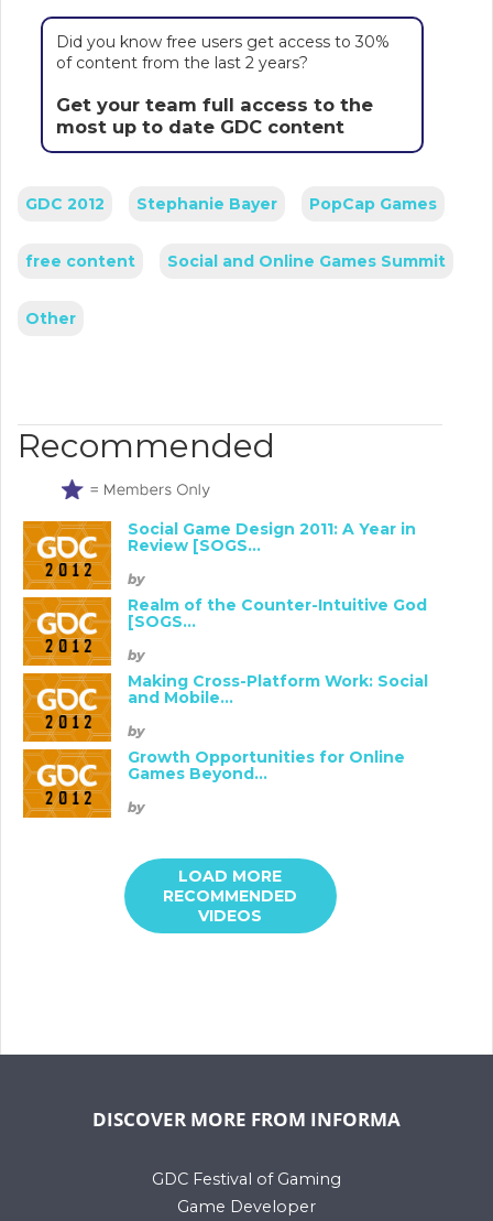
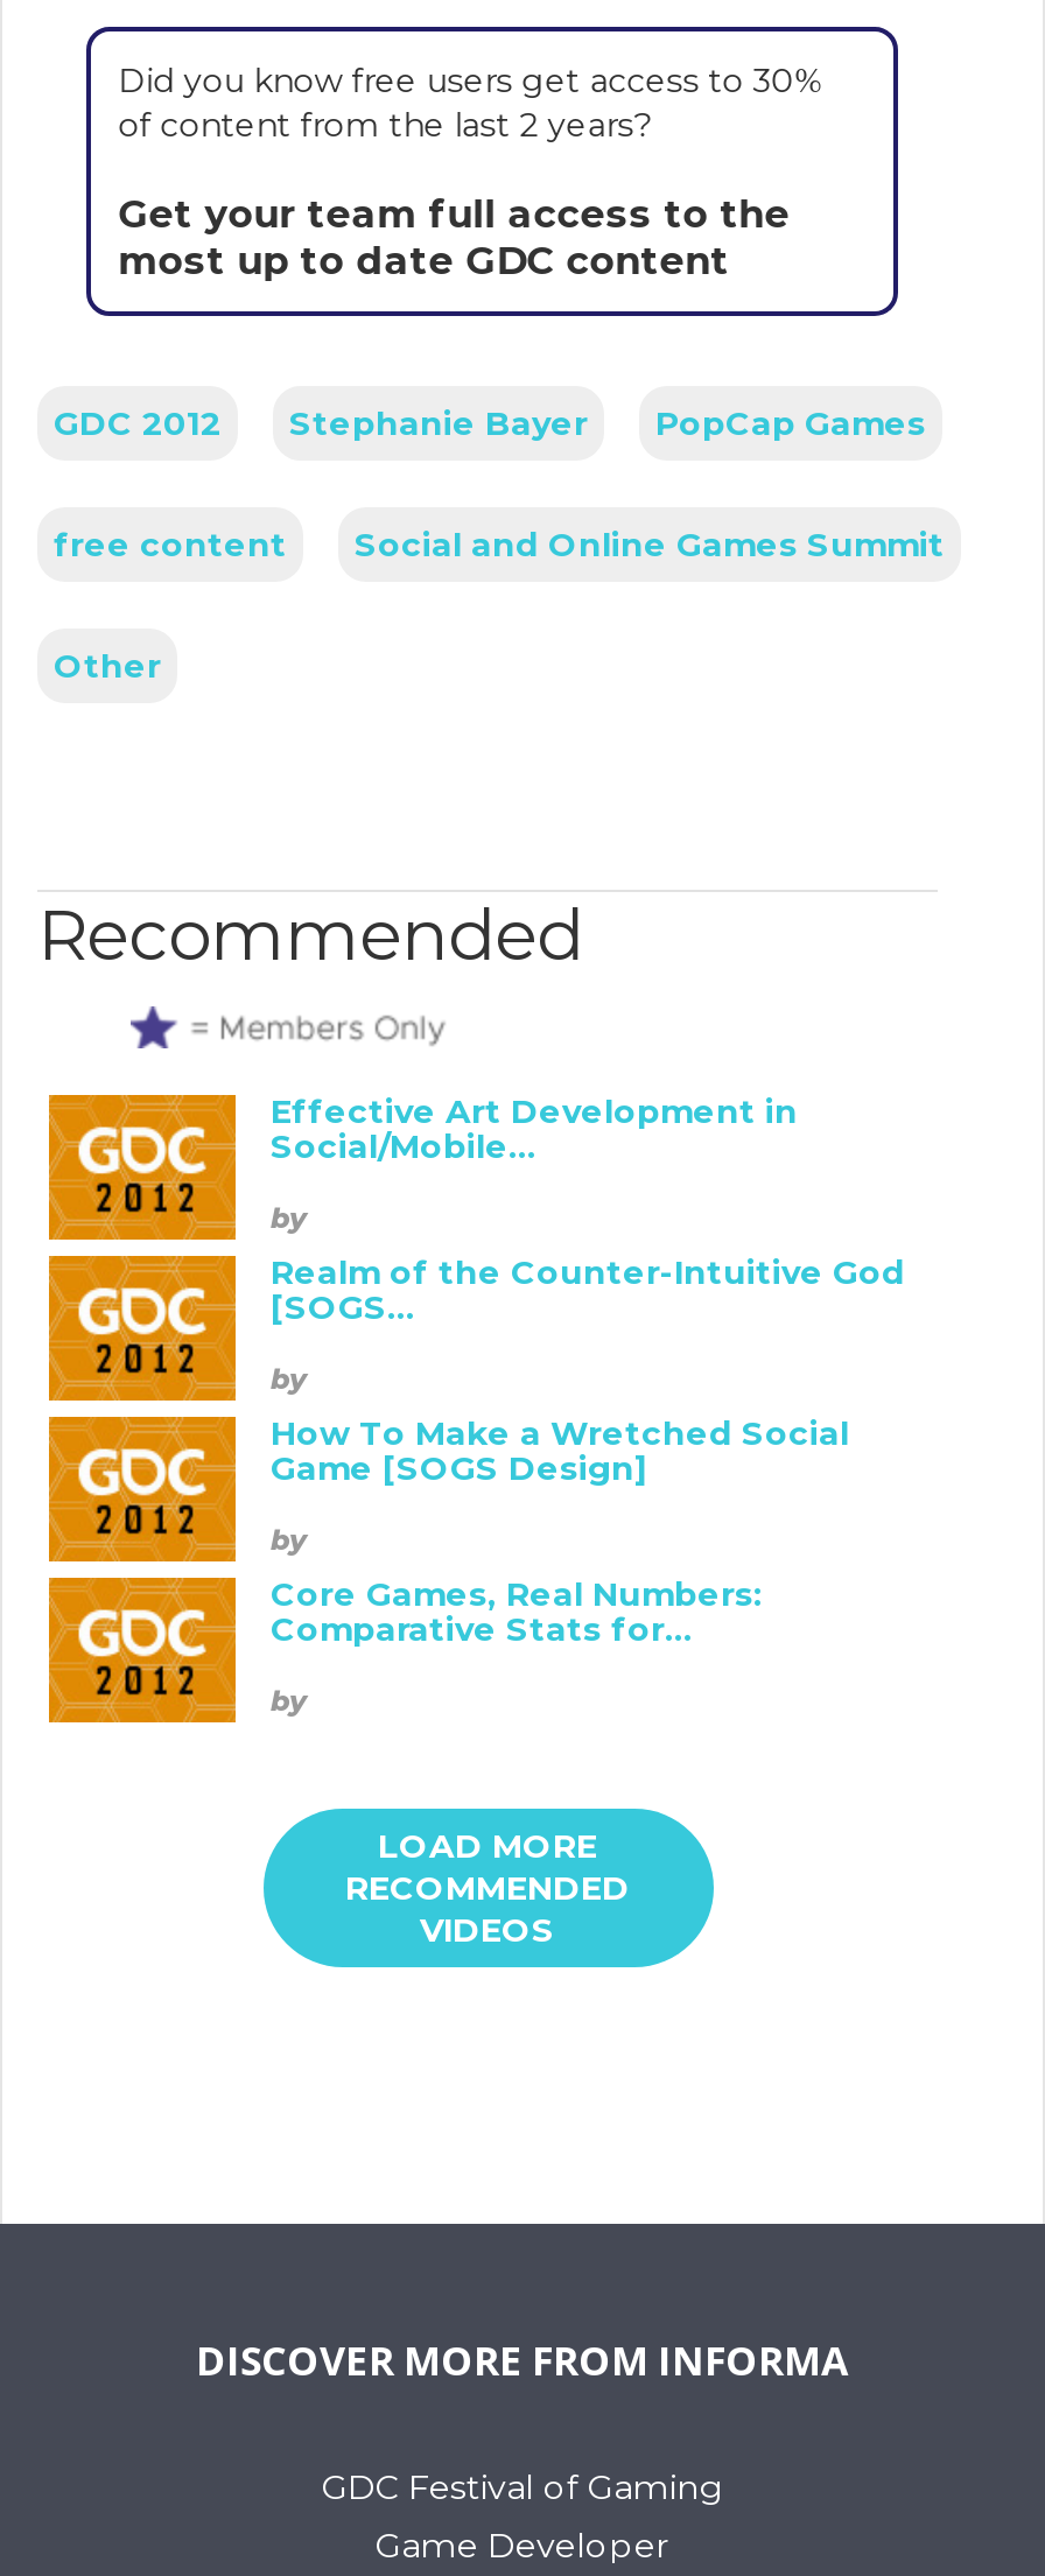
[128,519,416,555] Social Game Design 2011: A Year in | Review [SOGS... -> [271,1090,798,1167] Effective Art Development in | Social/Mobile...
[128,671,428,707] Making Cross-Platform Work: Social | and Mobile... -> [271,1412,849,1489] How To Make a Wretched Social | Game [SOGS Design]
[128,747,405,784] Growth Opportunities for Online | Games Beyond... -> [271,1573,763,1650] Core Games, Real Numbers: | Comparative Stats for...

